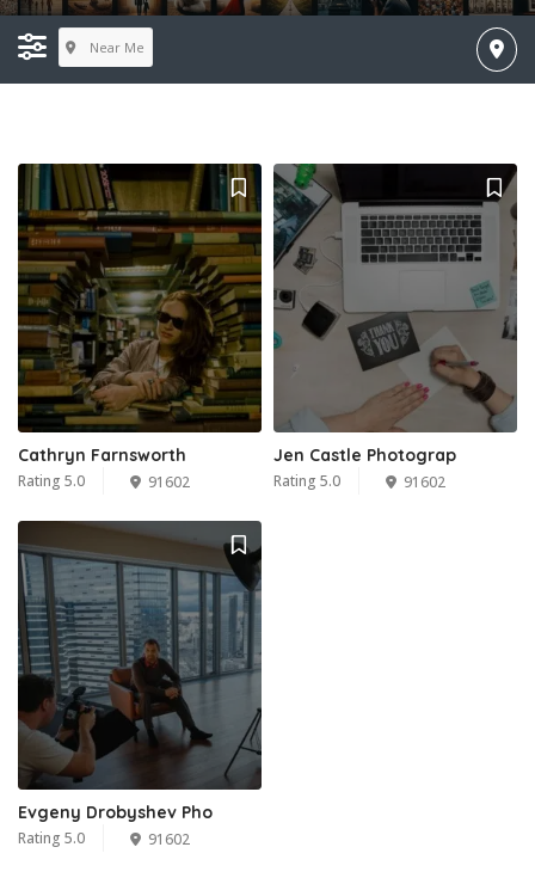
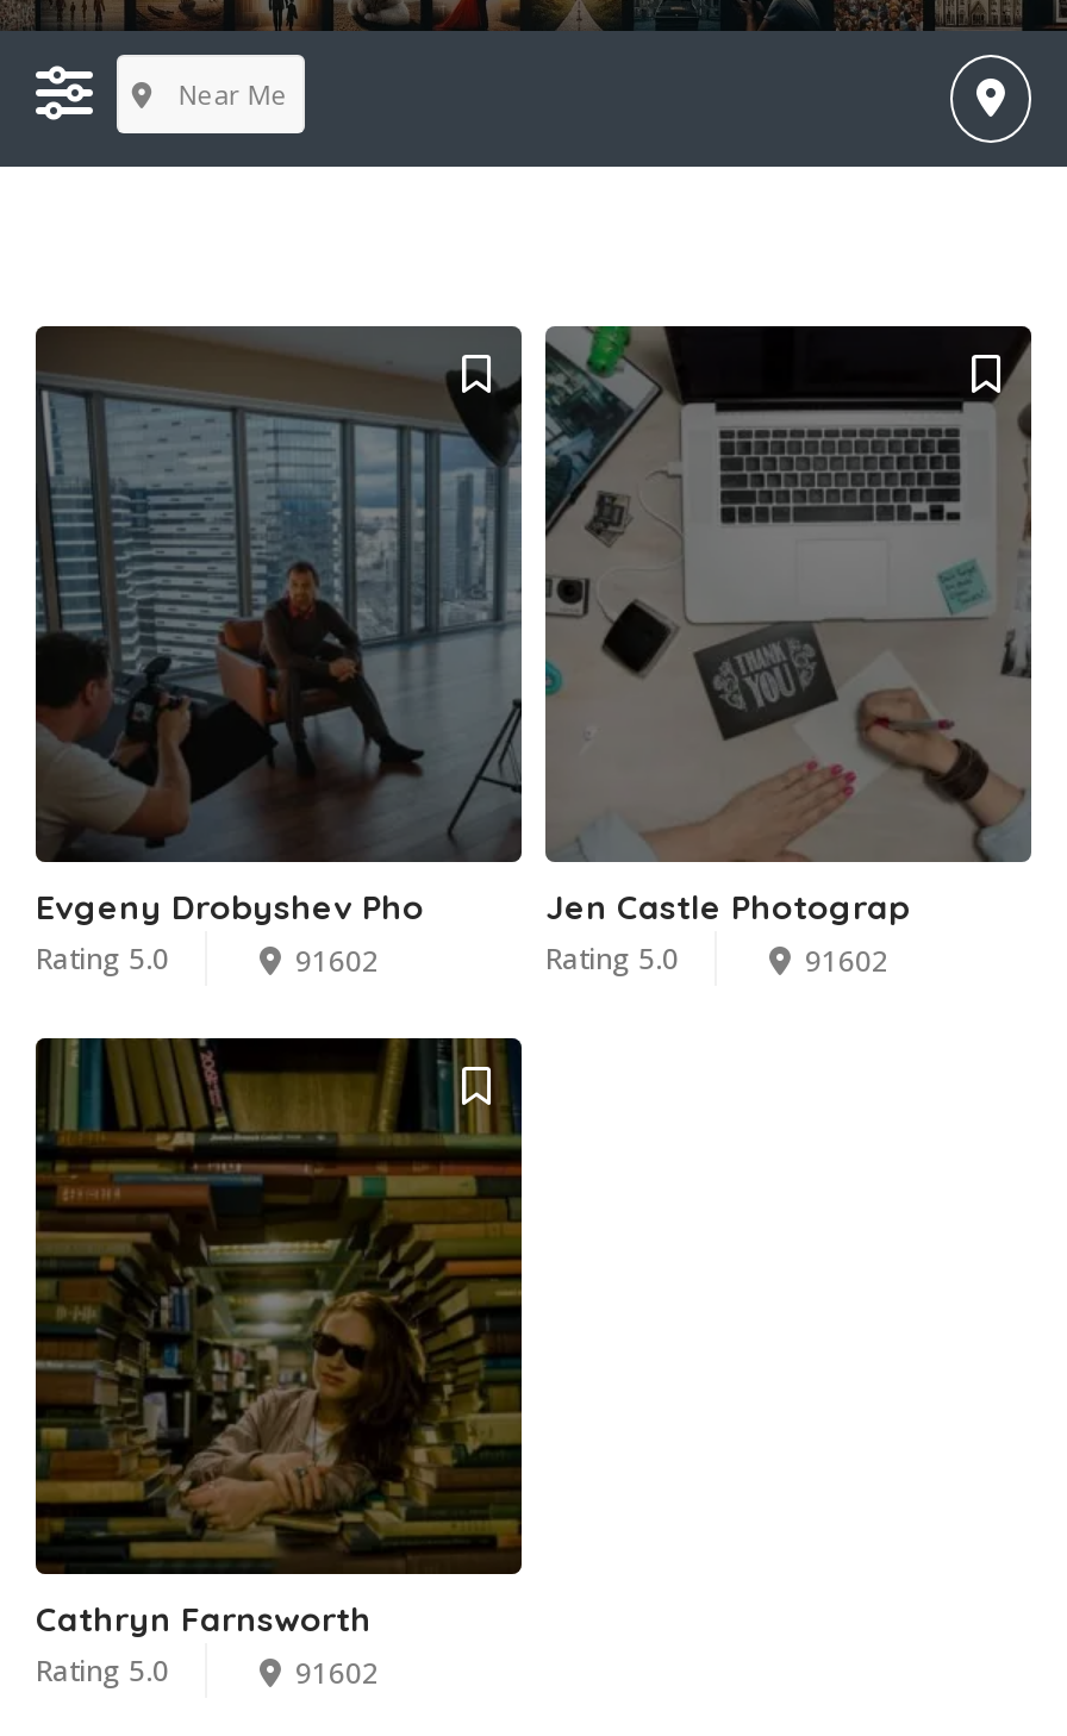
moved [18,164,263,466] -> [36,1038,524,1642]: [image] | Cathryn Farnsworth
moved [18,521,263,824] -> [36,326,524,929]: [image] | Evgeny Drobyshev Pho

